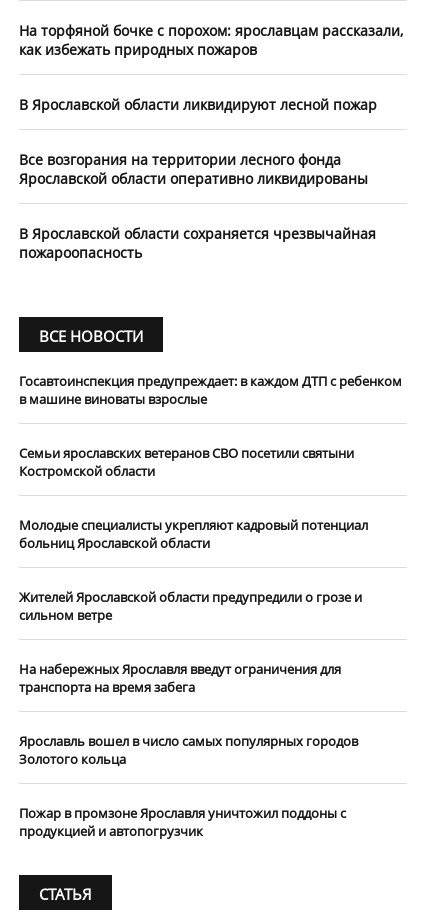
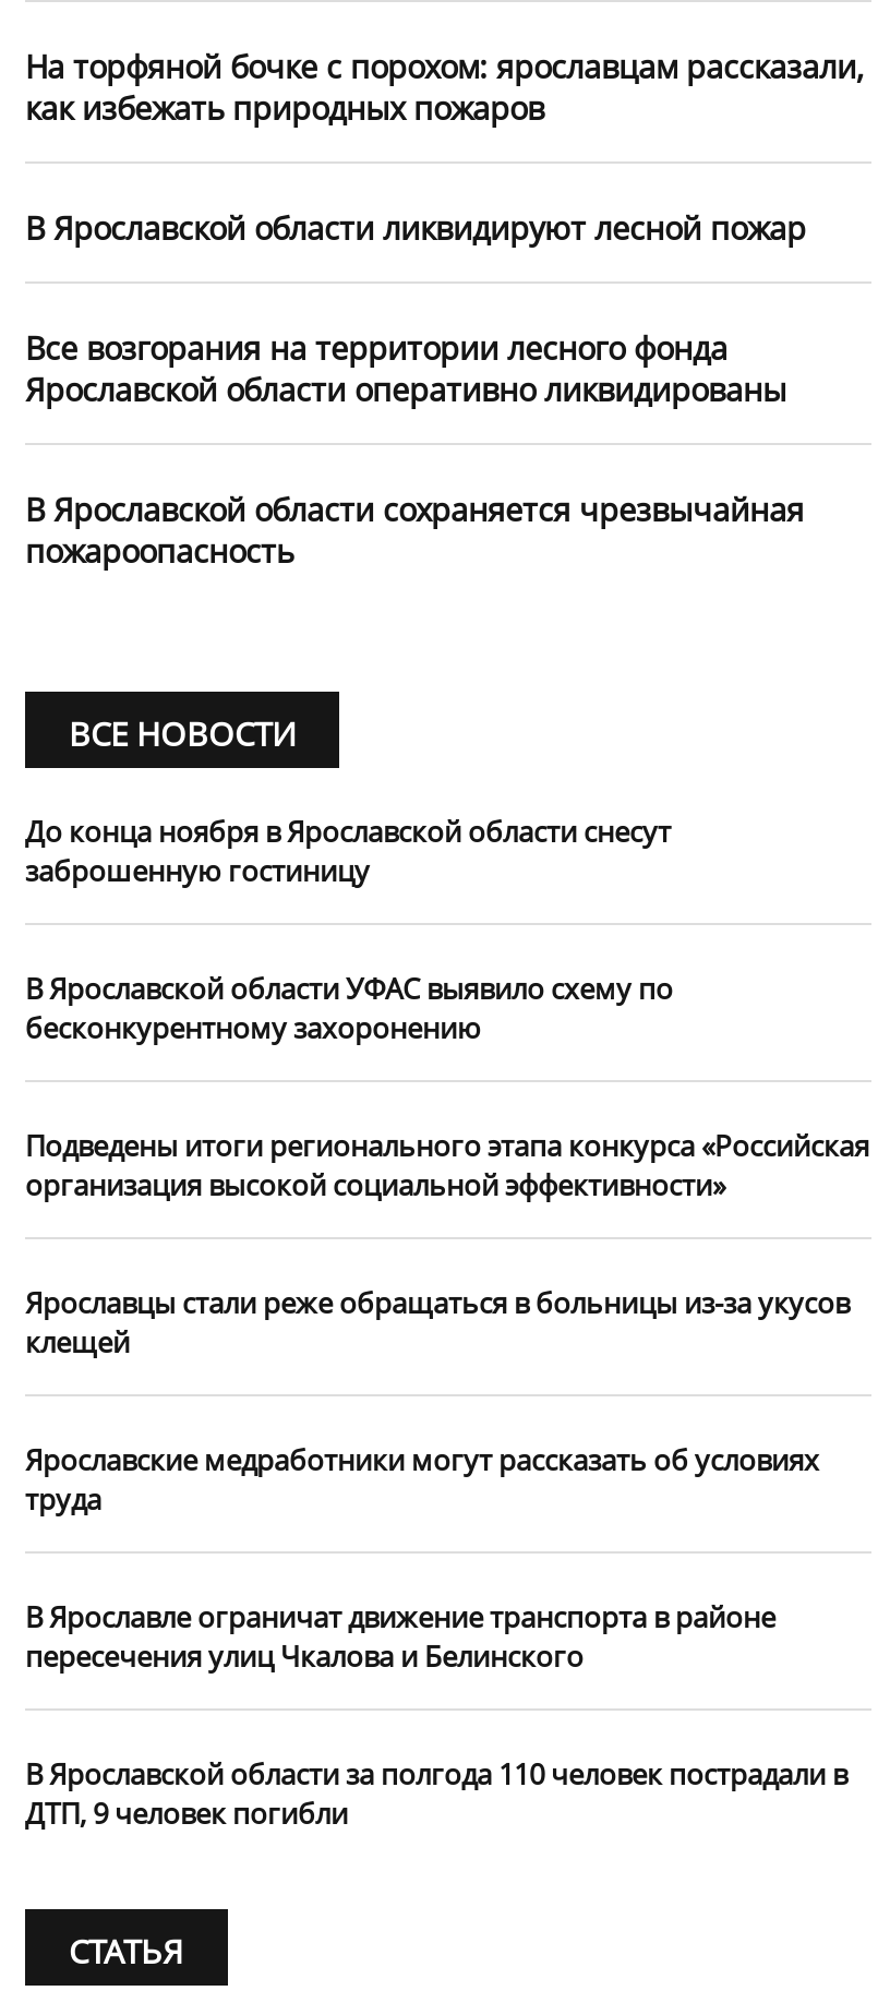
[19,372,402,408] Госавтоинспекция предупреждает: в каждом ДТП с ребенком | в машине виноваты взрослые -> [25,812,671,890] До конца ноября в Ярославской области снесут | заброшенную гостиницу
[19,444,354,480] Семьи ярославских ветеранов СВО посетили святыни | Костромской области -> [25,969,673,1047] В Ярославской области УФАС выявило схему по | бесконкурентному захоронению
[19,516,368,552] Молодые специалисты укрепляют кадровый потенциал | больниц Ярославской области -> [25,1126,869,1204] Подведены итоги регионального этапа конкурса «Российская | организация высокой социальной эффективности»
[19,588,362,624] Жителей Ярославской области предупредили о грозе и | сильном ветре -> [25,1283,850,1362] Ярославцы стали реже обращаться в больницы из-за укусов | клещей
[19,660,341,696] На набережных Ярославля введут ограничения для | транспорта на время забега -> [25,1440,819,1519] Ярославские медработники могут рассказать об условиях | труда
[19,732,358,768] Ярославль вошел в число самых популярных городов | Золотого кольца -> [25,1597,775,1676] В Ярославле ограничат движение транспорта в районе | пересечения улиц Чкалова и Белинского
[19,804,346,840] Пожар в промзоне Ярославля уничтожил поддоны с | продукцией и автопогрузчик -> [25,1754,847,1833] В Ярославской области за полгода 110 человек пострадали в | ДТП, 9 человек погибли

